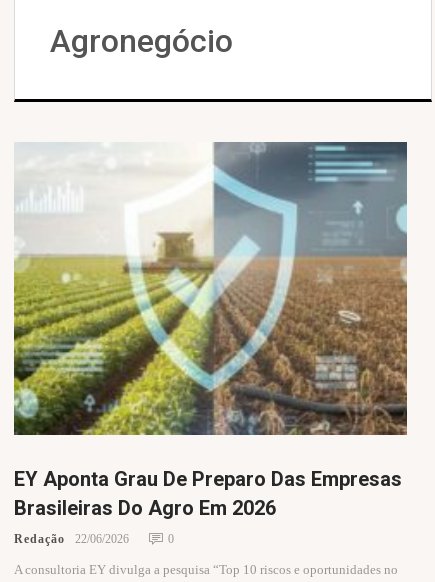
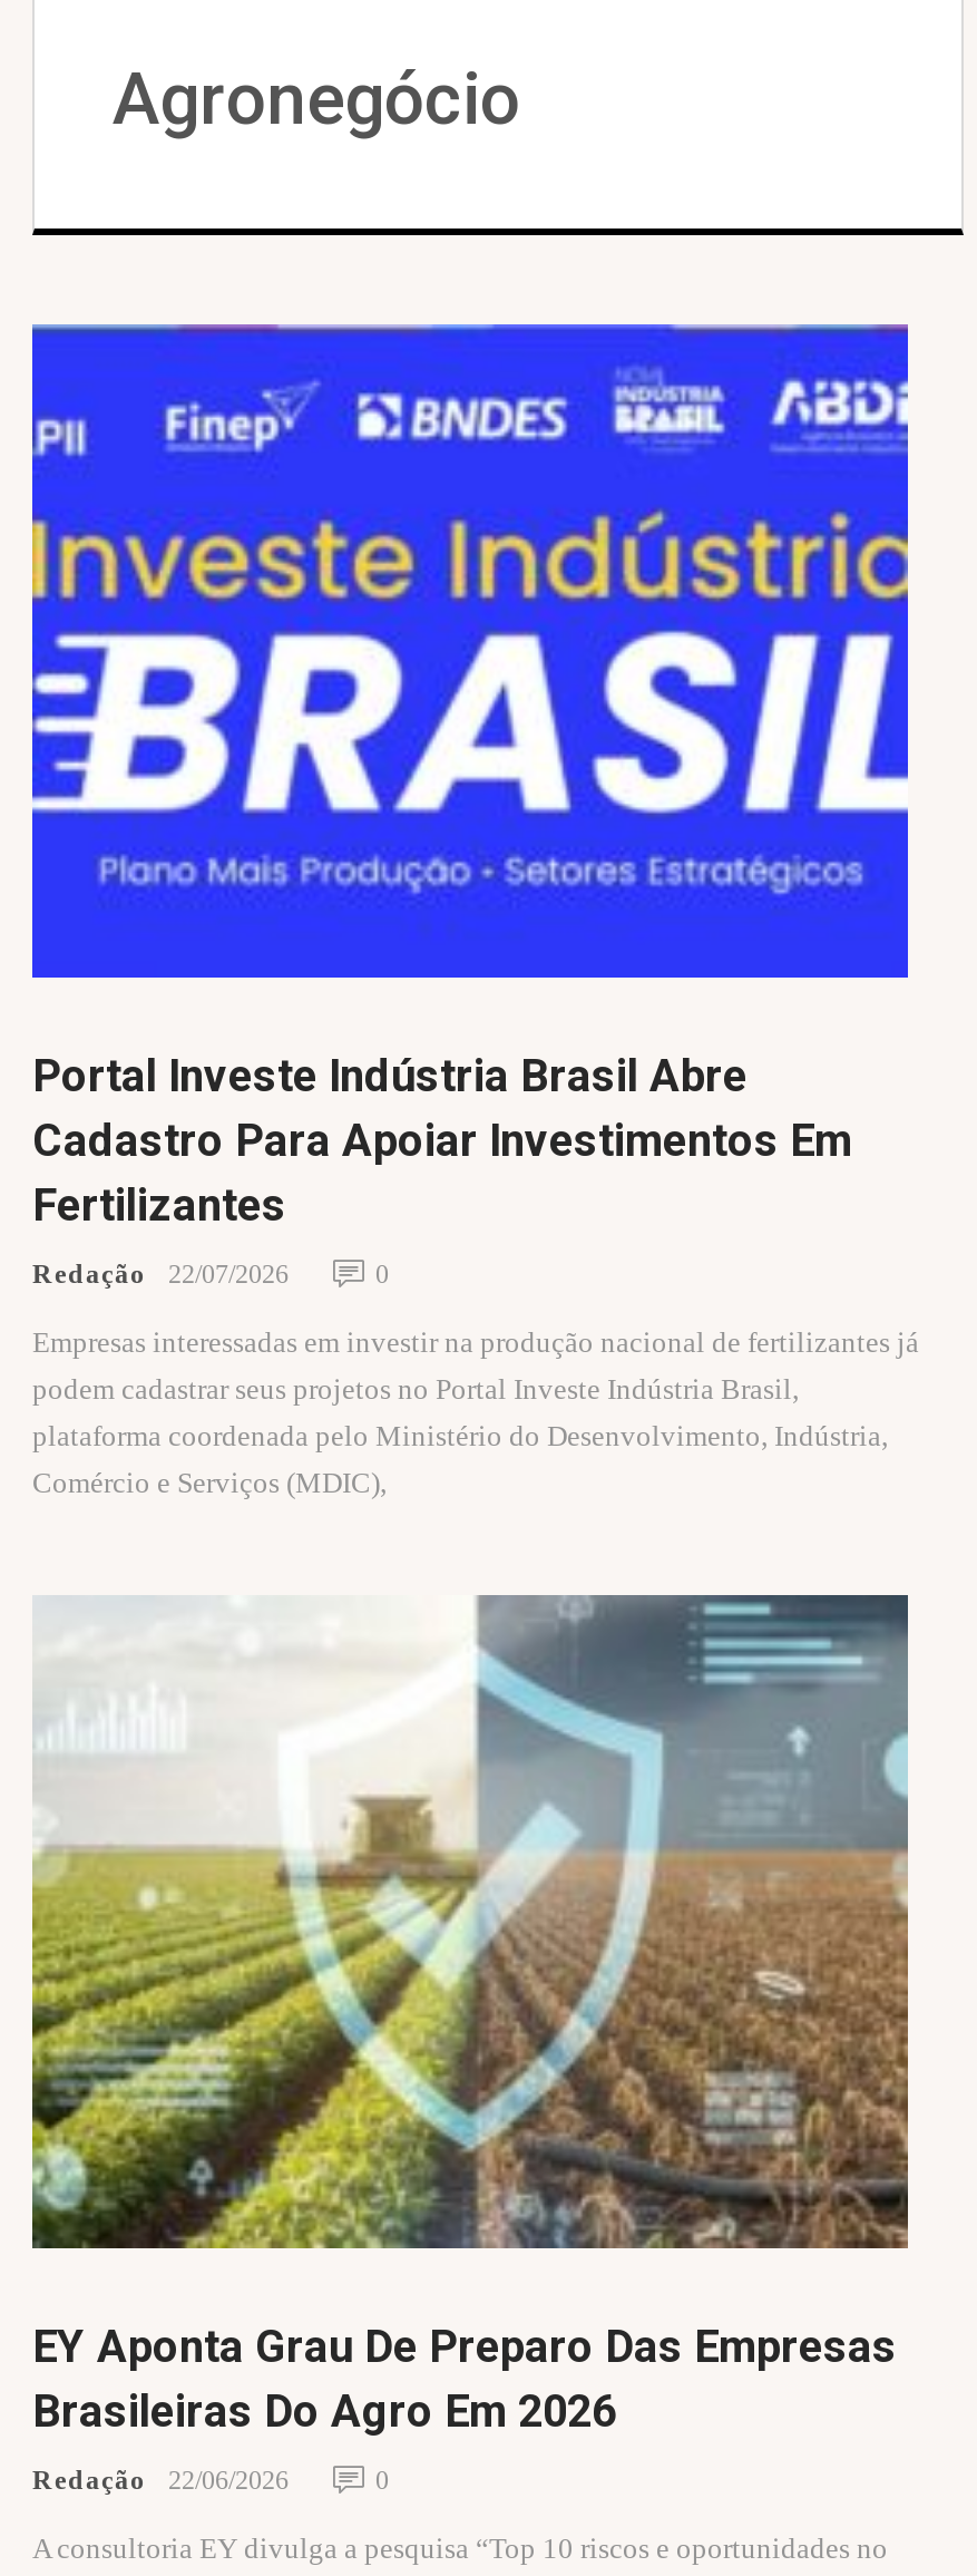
none -> [30,322,919,1500] [image] | Portal Investe Indústria Brasil Abre | Cadastro Para Apoiar Investimentos Em | Fertilizantes | Redação | 22/07/2026 | 0 | Empresas interessadas em investir na produção nacional de fertilizantes já | podem cadastrar seus projetos no Portal Investe Indústria Brasil, | plataforma coordenada pelo Ministério do Desenvolvimento, Indústria, | Comércio e Serviços (MDIC),

